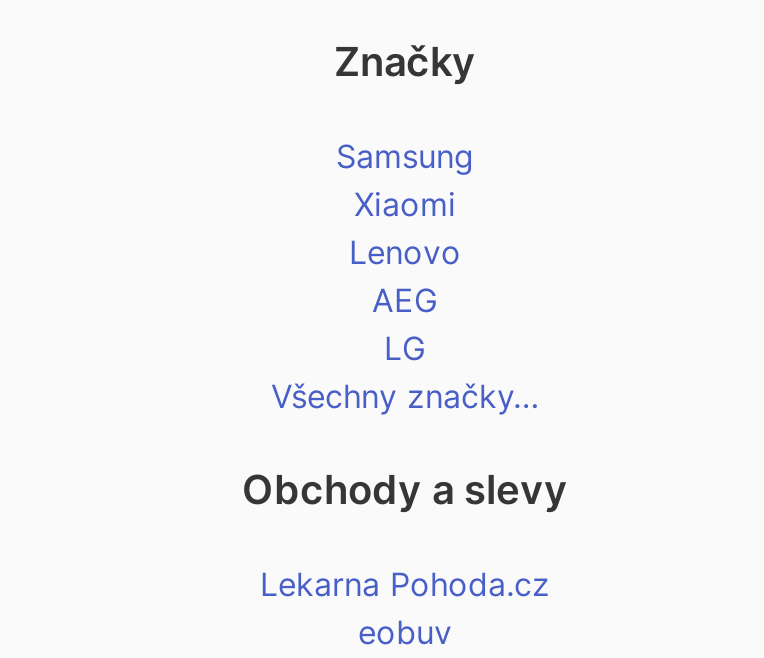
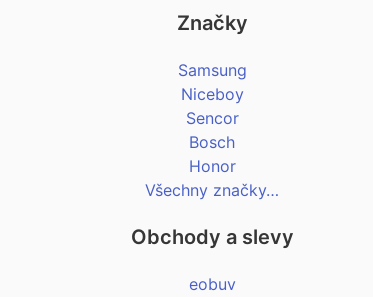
[349,184,461,368] Xiaomi | Lenovo | AEG | LG -> [180,84,243,176] Niceboy | Sencor | Bosch | Honor
[260,564,550,604] Lekarna Pohoda.cz -> none

